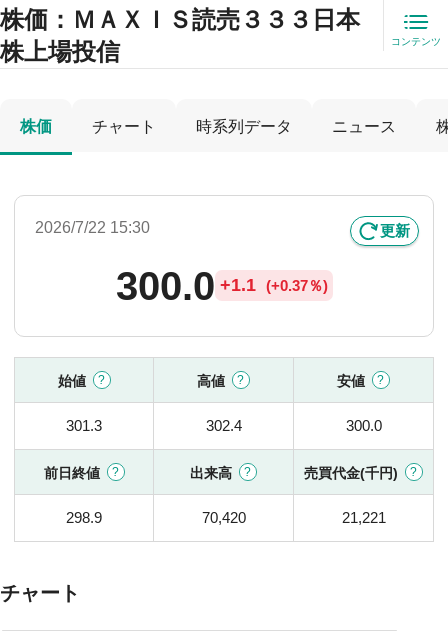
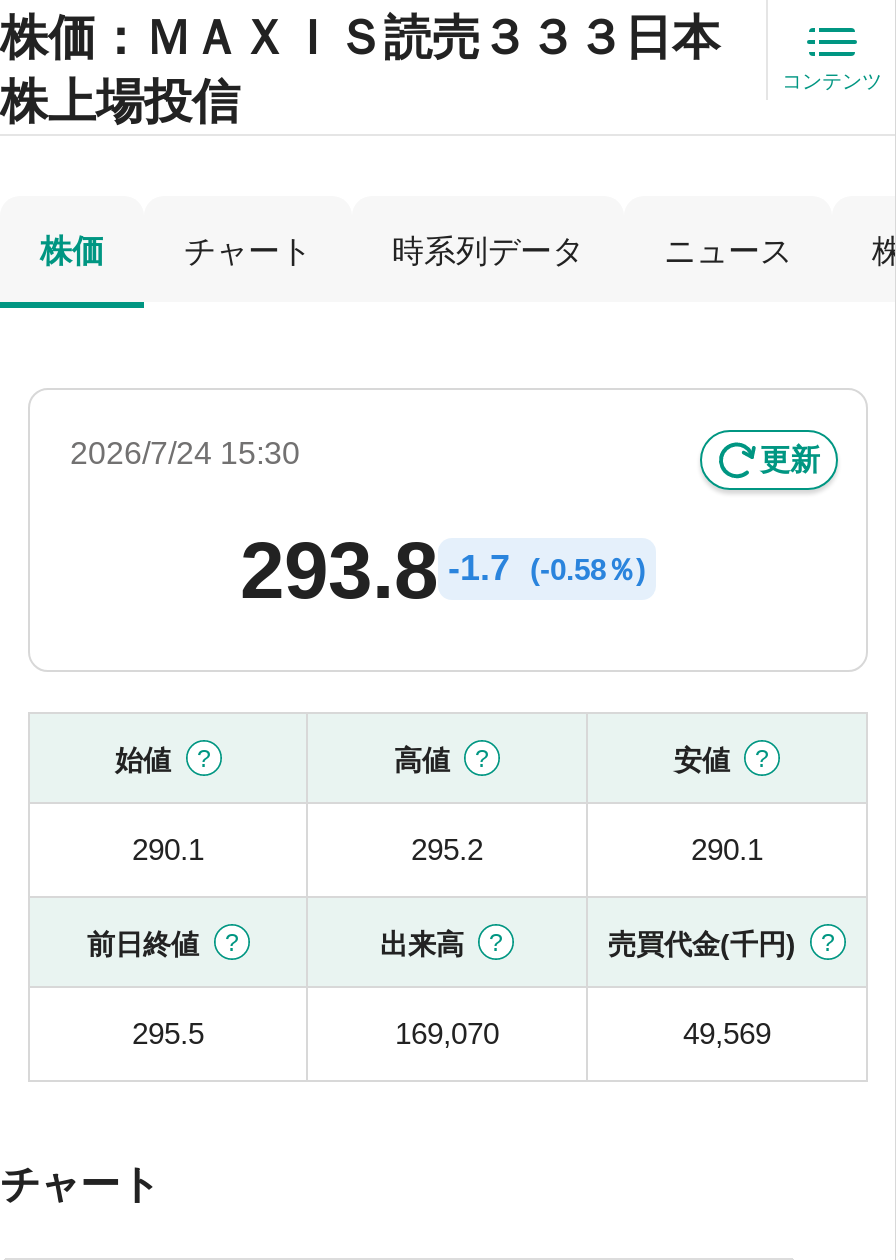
[35,219,150,236] 2026/7/22 15:30 -> [70,436,300,470] 2026/7/24 15:30
[115,264,327,308] 300.0 +1.1 (+ 0.37％) -> [240,526,646,614] 293.8 -1.7 (- 0.58％)
[66,417,102,434] 301.3 -> [132,832,204,866] 290.1
[205,417,241,434] 302.4 -> [411,832,483,866] 295.2
[345,417,381,434] 300.0 -> [691,832,763,866] 290.1
[66,509,102,526] 298.9 -> [132,1016,204,1050] 295.5
[201,509,245,526] 70,420 -> [395,1016,499,1050] 169,070
[341,509,385,526] 21,221 -> [683,1016,771,1050] 49,569

